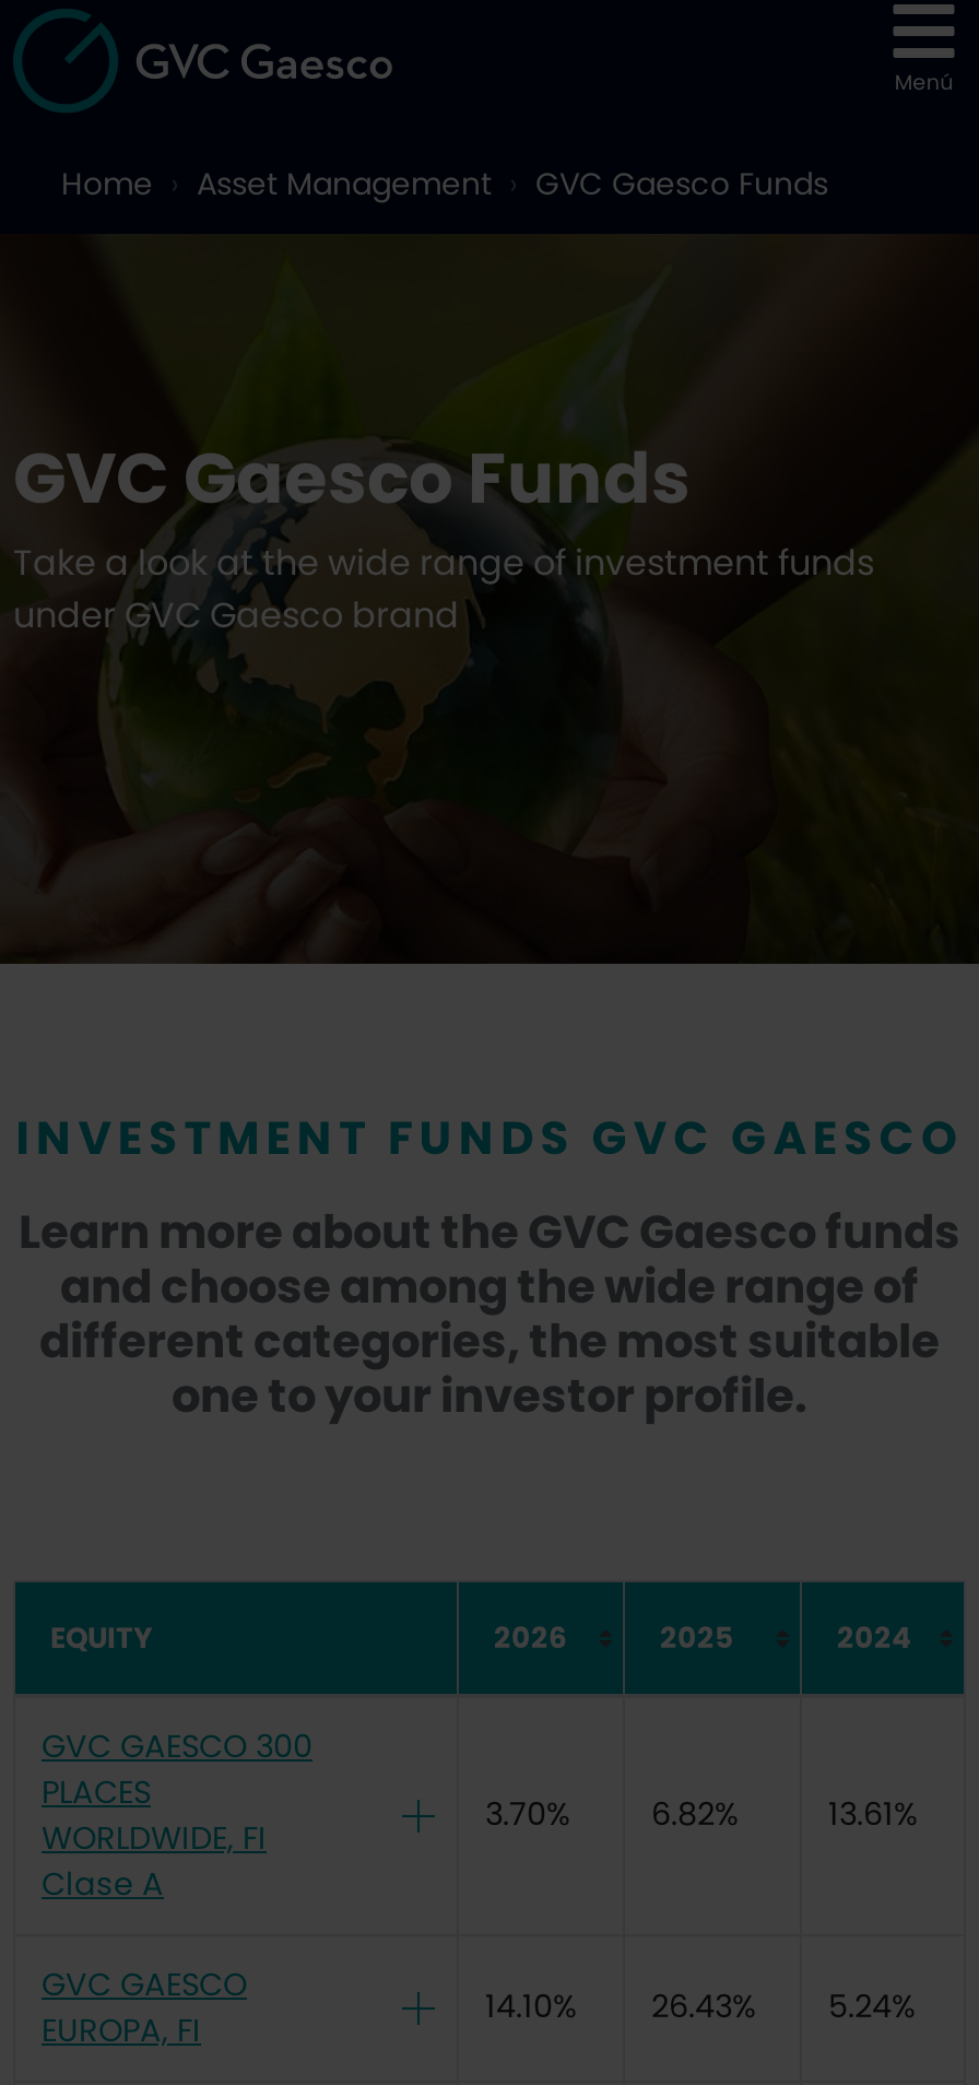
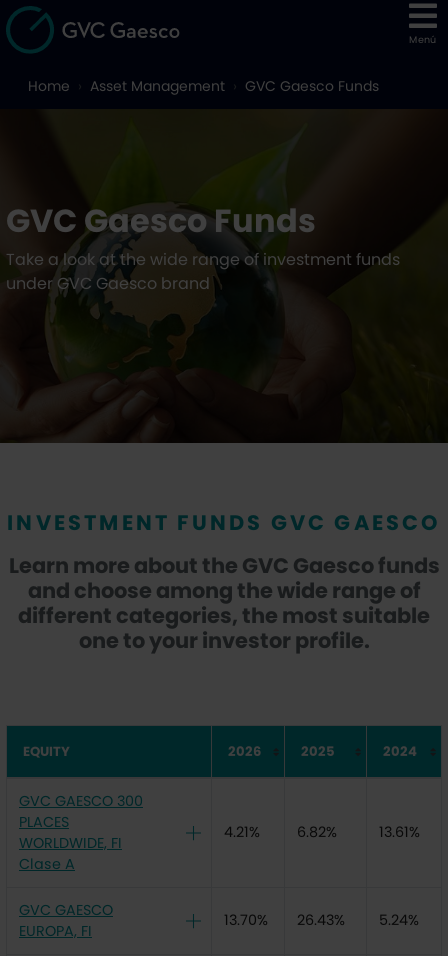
[485,1793,739,1836] 3.70% 6.82% -> [224,822,337,842] 4.21% 6.82%
[485,1985,916,2029] 14.10% 26.43% 5.24% -> [224,910,419,930] 13.70% 26.43% 5.24%

